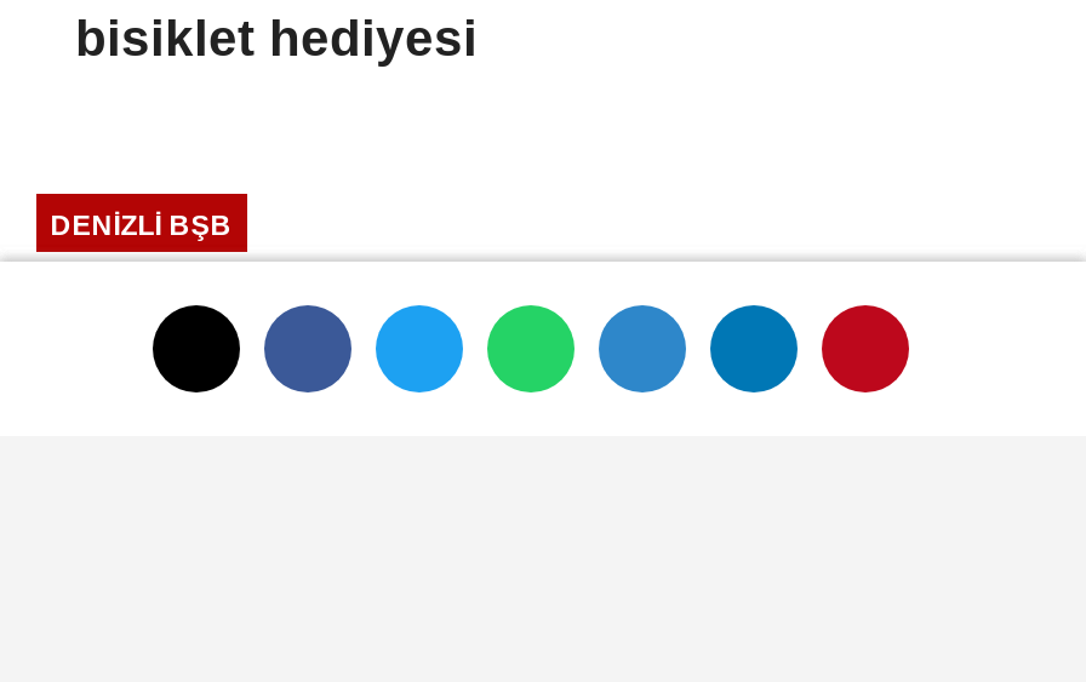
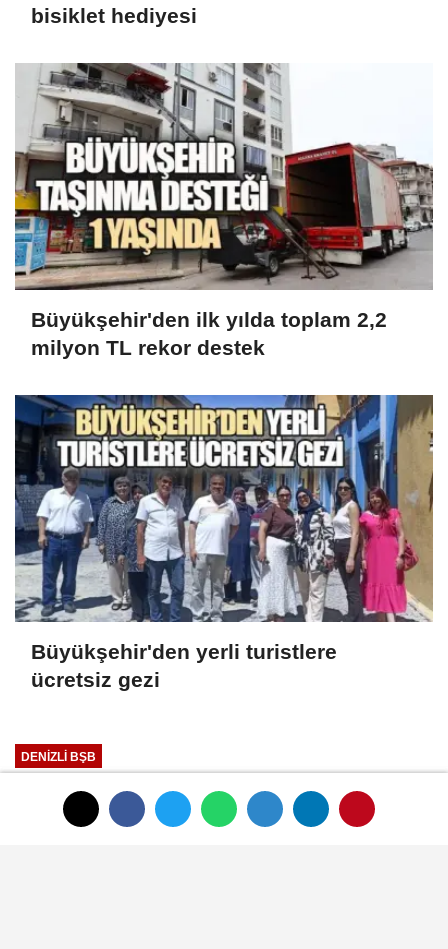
none -> [14,62,434,359] [image] | Büyükşehir'den ilk yılda toplam 2,2 | milyon TL rekor destek
none -> [14,394,434,691] [image] | Büyükşehir'den yerli turistlere | ücretsiz gezi

